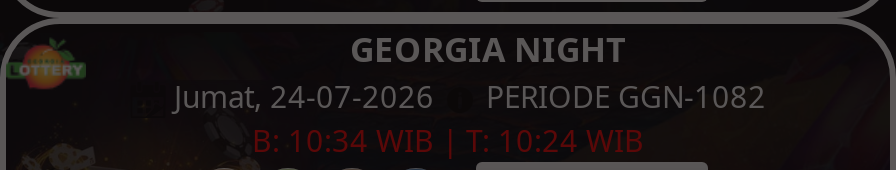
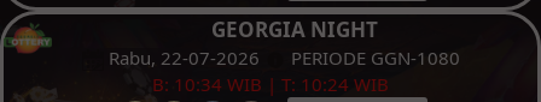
[174,75,766,115] Jumat, 24-07-2026 | PERIODE GGN-1082 -> [108,45,459,69] Rabu, 22-07-2026 | PERIODE GGN-1080

